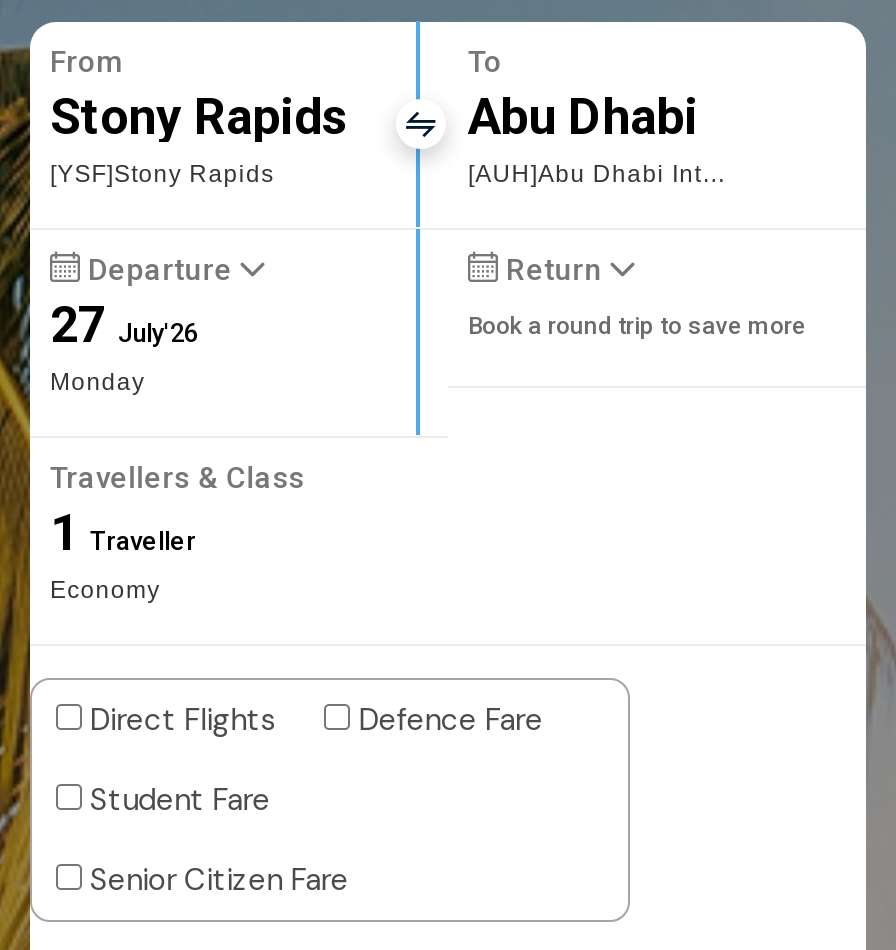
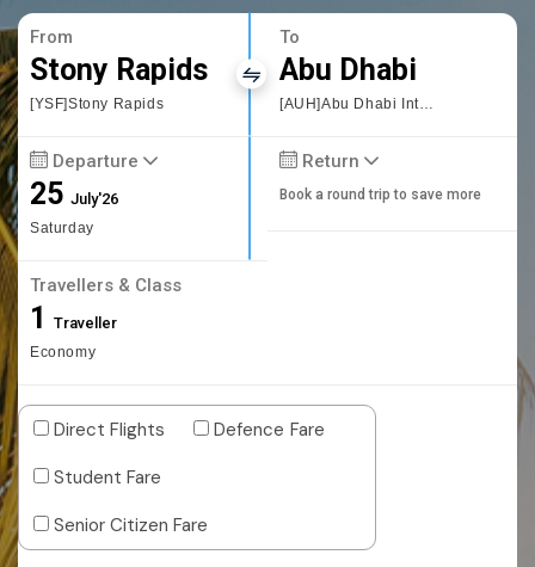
[50,296,198,396] 27 July'26 | Monday -> [30,177,118,236] 25 July'26 | Saturday

